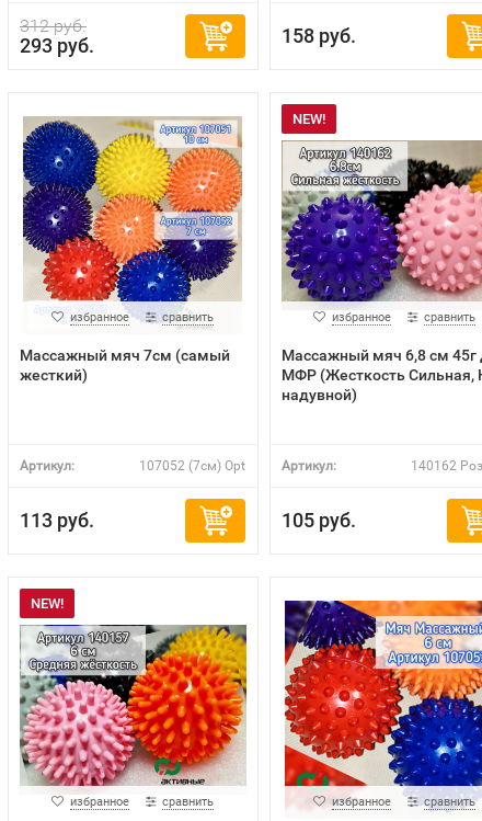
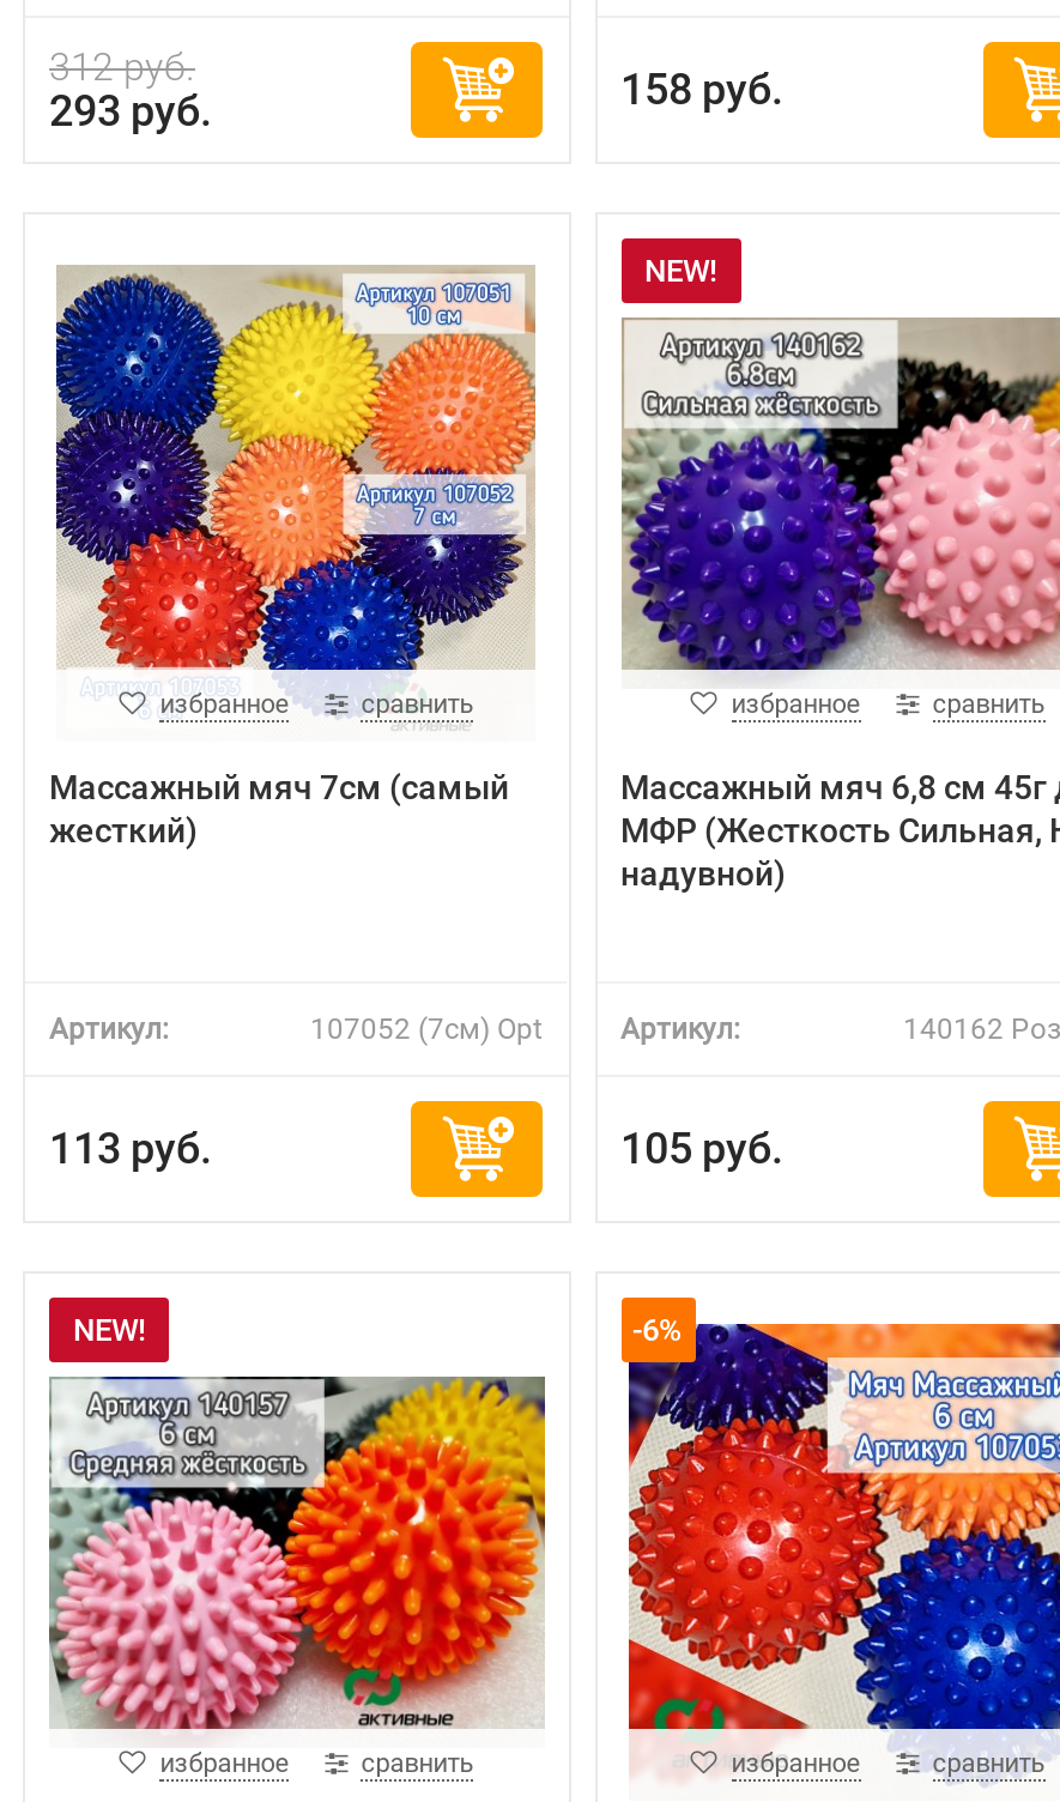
none -> [632,1312,683,1348] -6%

